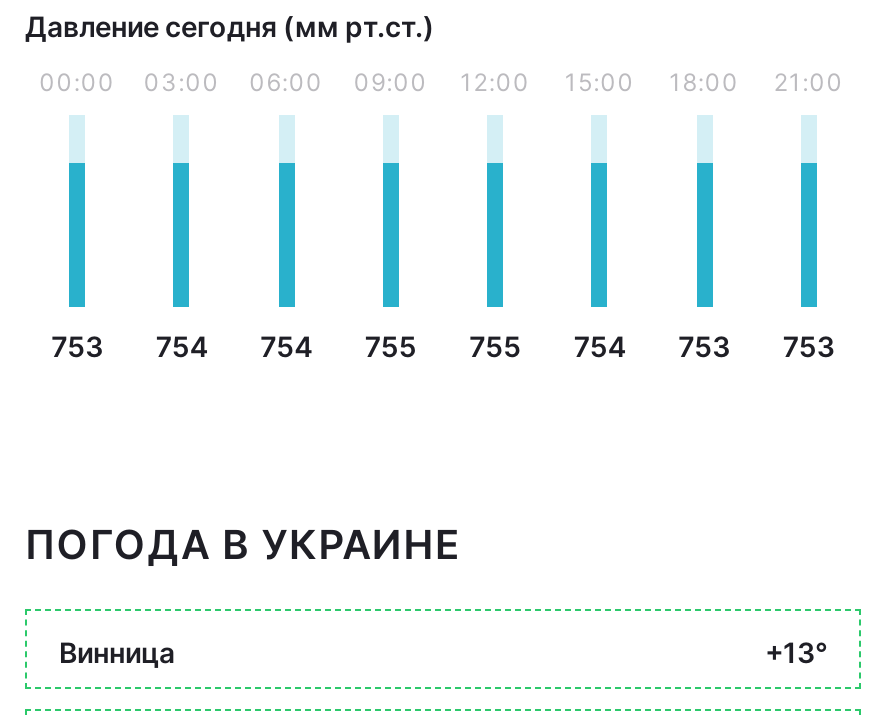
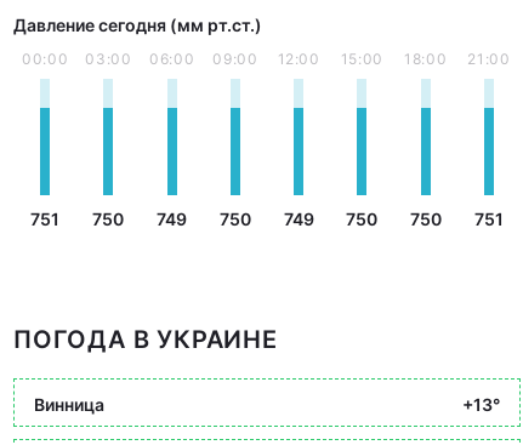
[51,329,103,363] 753 -> [30,209,60,229] 751
[156,329,208,363] 754 -> [93,209,124,229] 750
[260,329,312,363] 754 -> [157,209,187,229] 749
[365,329,417,363] 755 -> [220,209,251,229] 750
[469,329,521,363] 755 -> [283,209,314,229] 749
[574,329,626,363] 754 -> [346,209,378,229] 750
[678,329,730,363] 753 -> [410,209,441,229] 750
[783,329,835,363] 753 -> [474,209,503,229] 751

